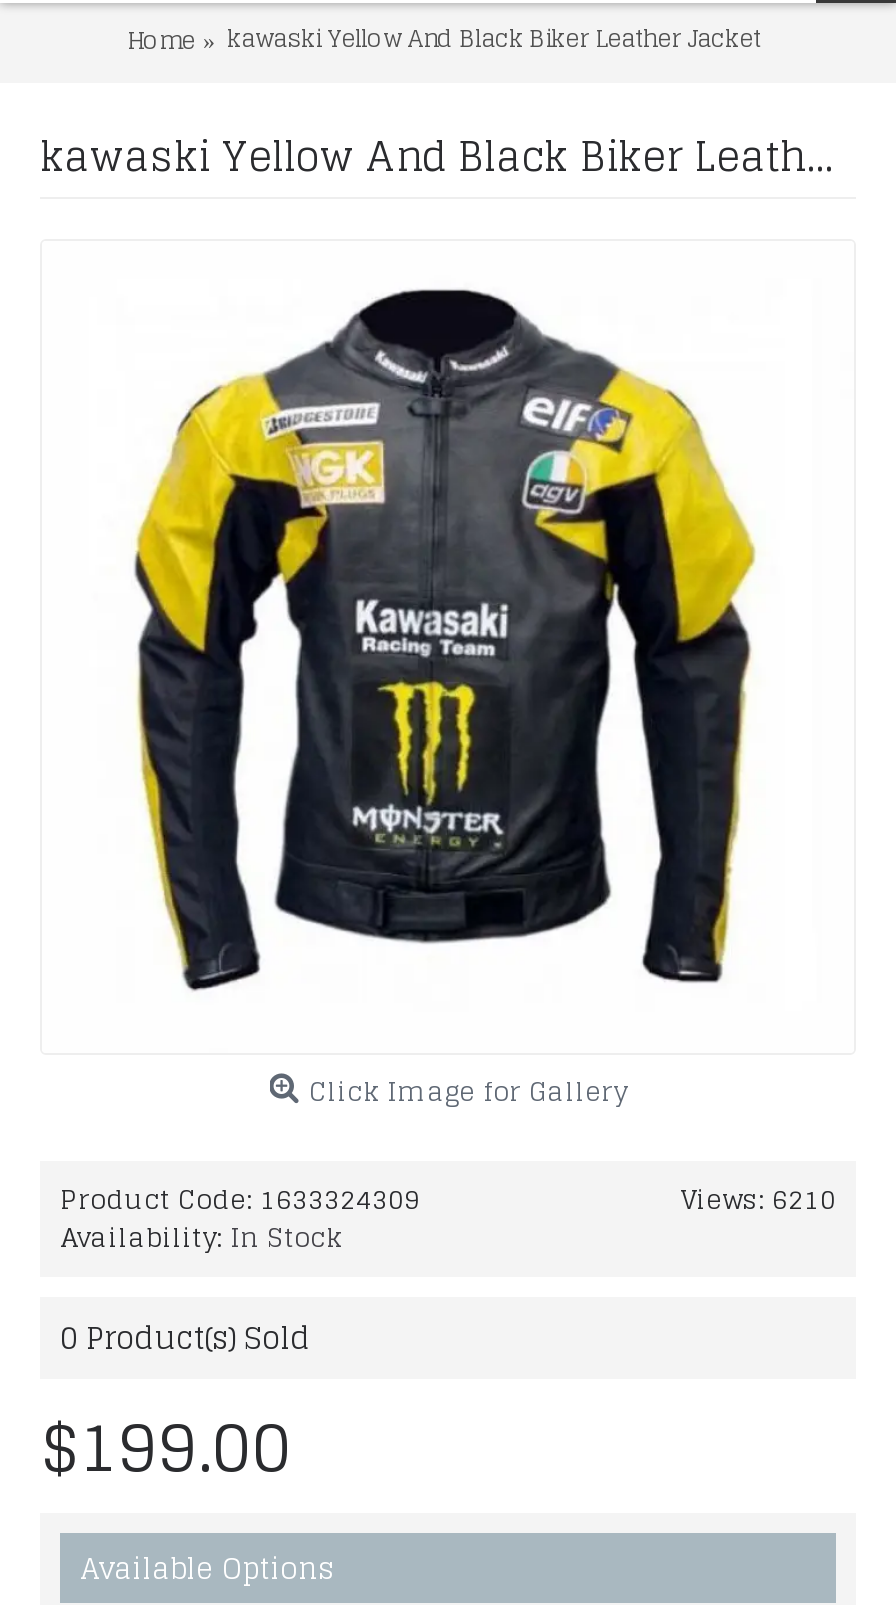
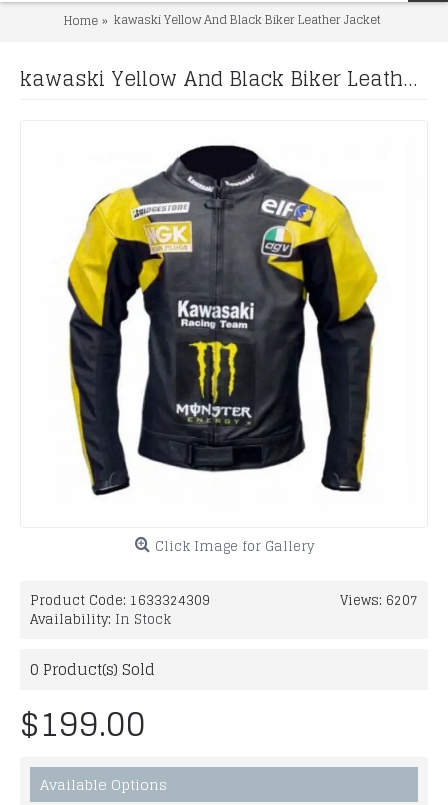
[680,1177,836,1223] Views: 6210 -> [340,589,418,612] Views: 6207

